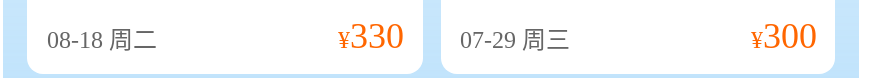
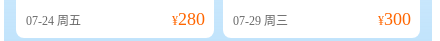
[47,26,157,54] 08-18周二 -> [26,14,81,28] 07-24周五
[338,16,570,56] ¥330 07-29周三 -> [171,9,287,29] ¥280 07-29周三

